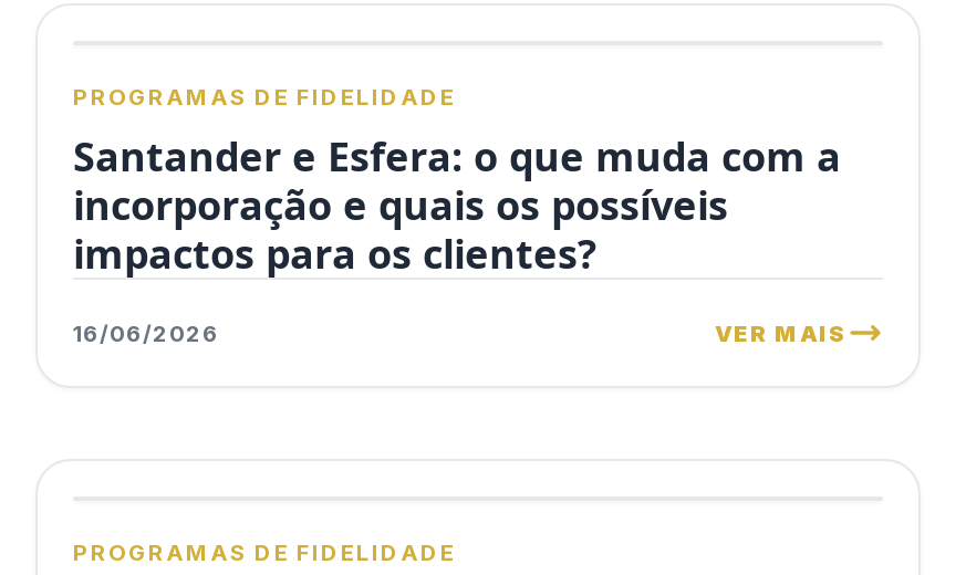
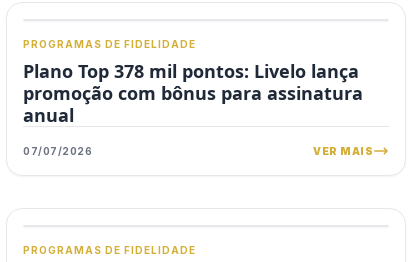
[73,129,841,280] Santander e Esfera: o que muda com a | incorporação e quais os possíveis | impactos para os clientes? -> [23,59,363,127] Plano Top 378 mil pontos: Livelo lança | promoção com bônus para assinatura | anual
[73,318,219,345] 16/06/2026 -> [23,144,92,156] 07/07/2026

